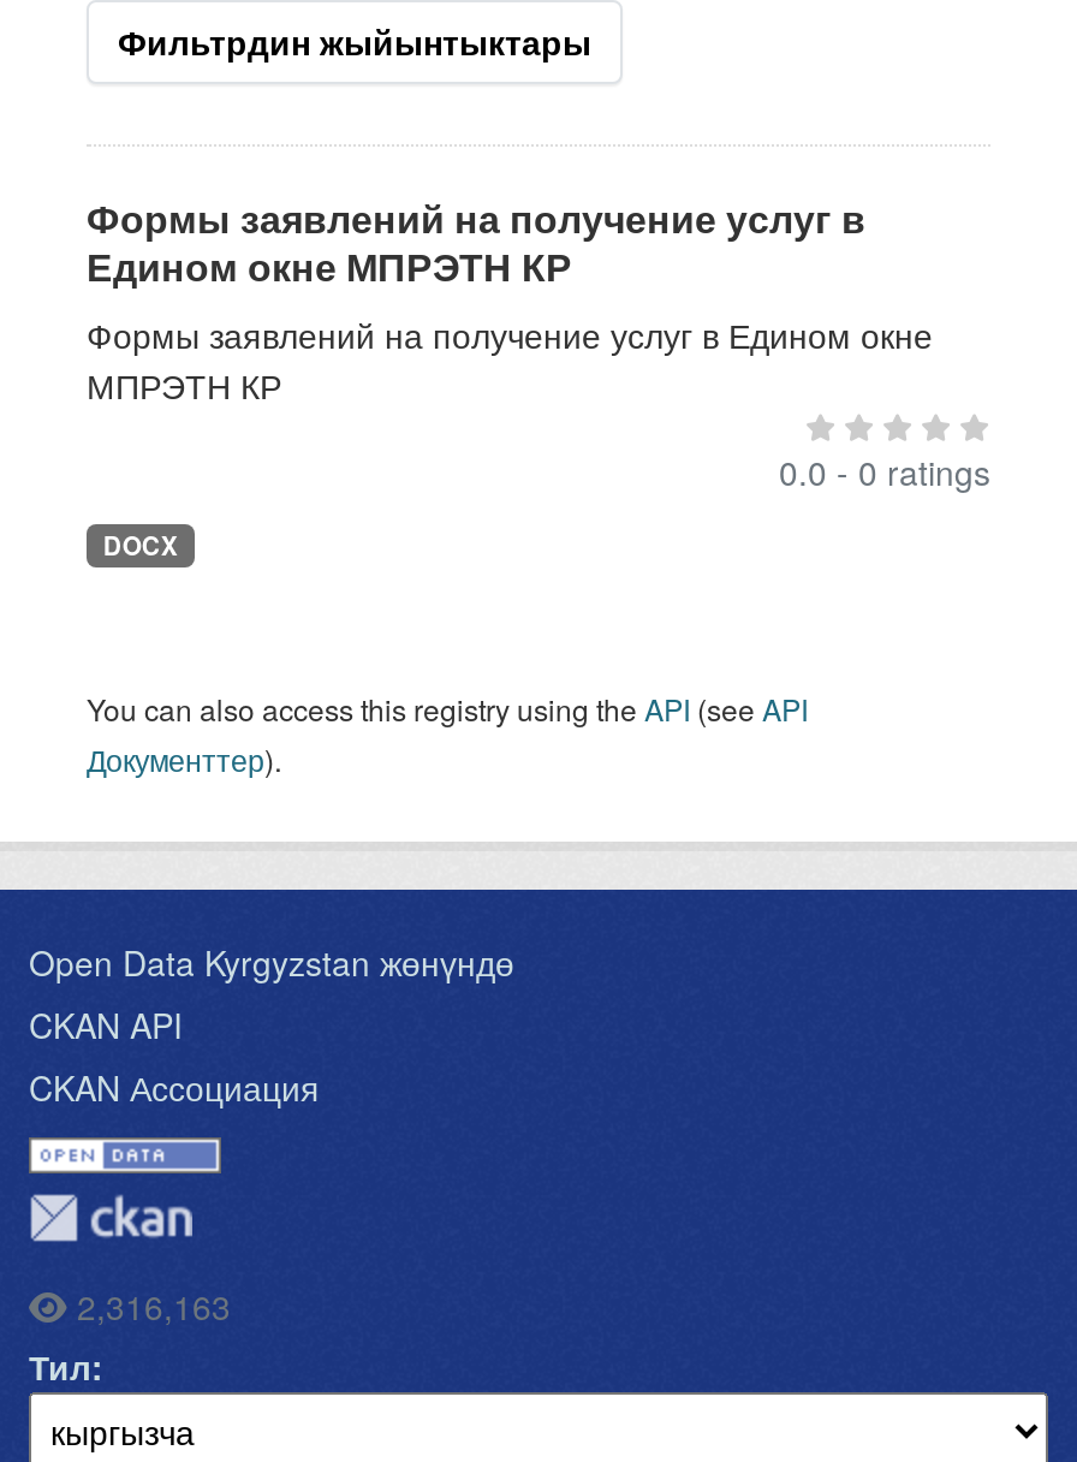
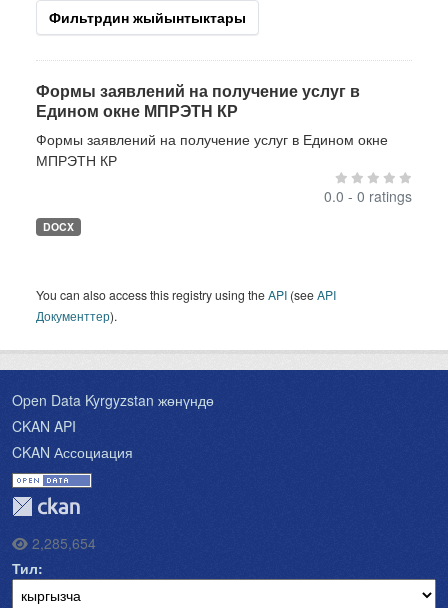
[67,1282,231,1330] 2,316,163 -> [28,533,96,553] 2,285,654

